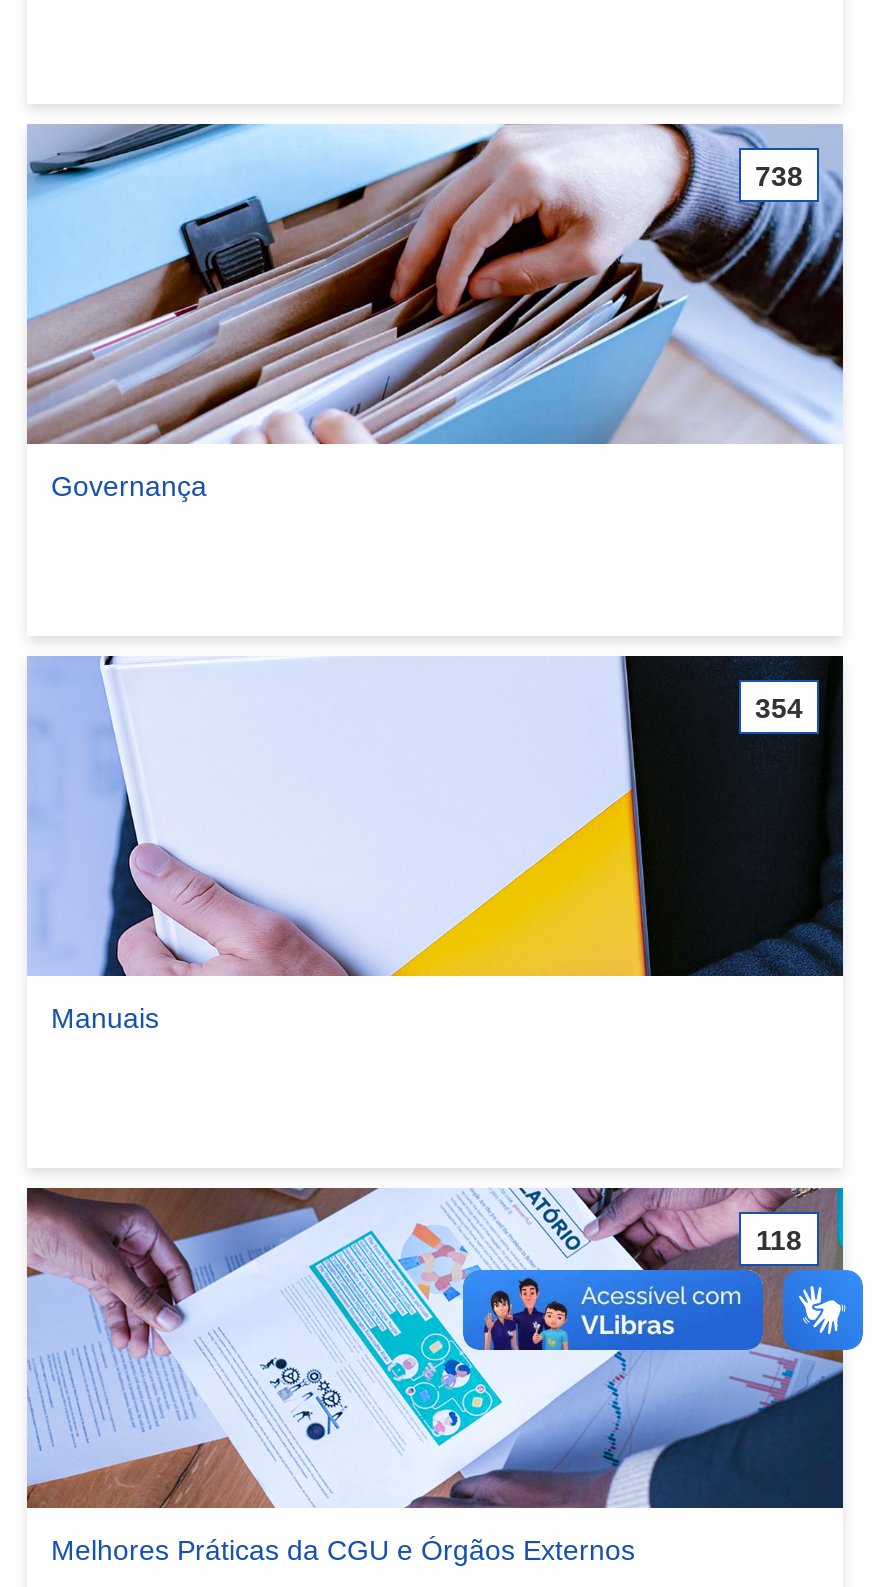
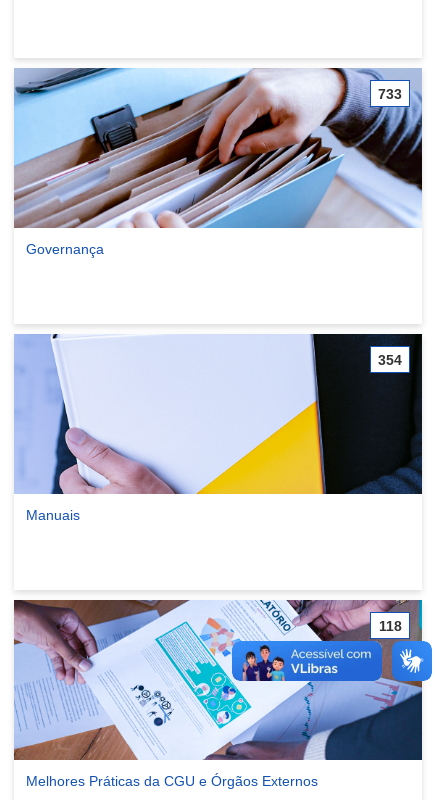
[755,159,803,191] 738 -> [378,85,402,101] 733

